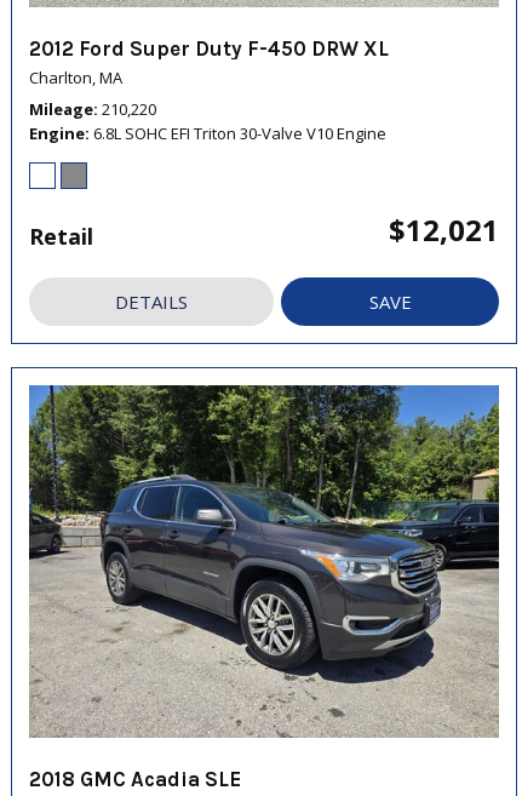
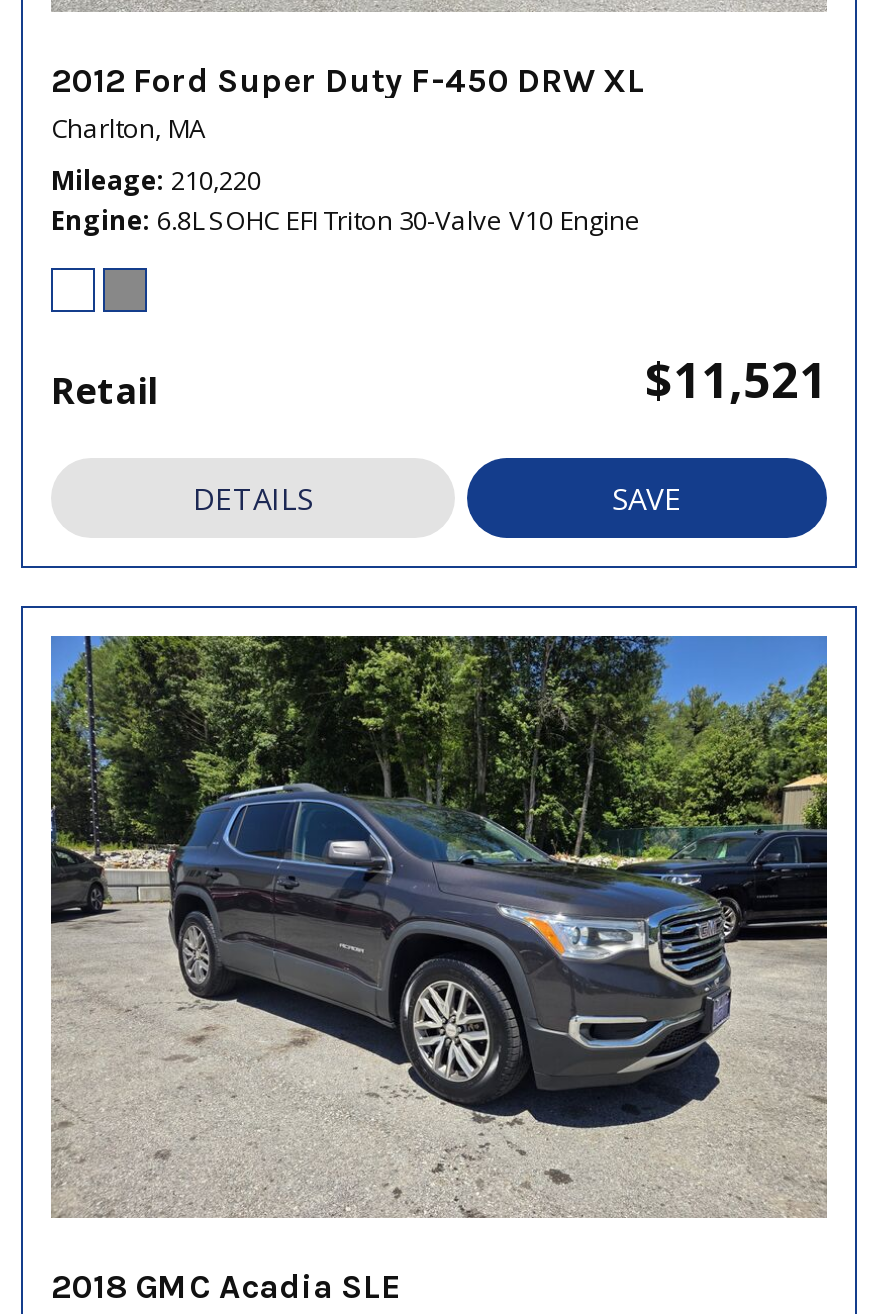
[389,210,499,250] $12,021 -> [645,346,827,412] $11,521

